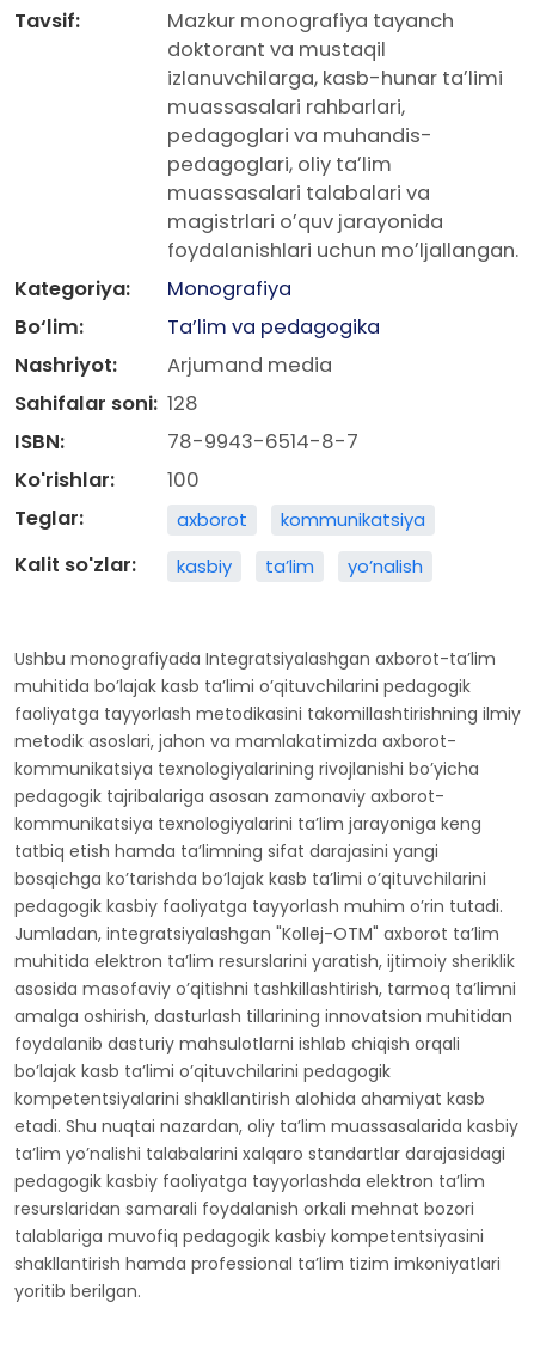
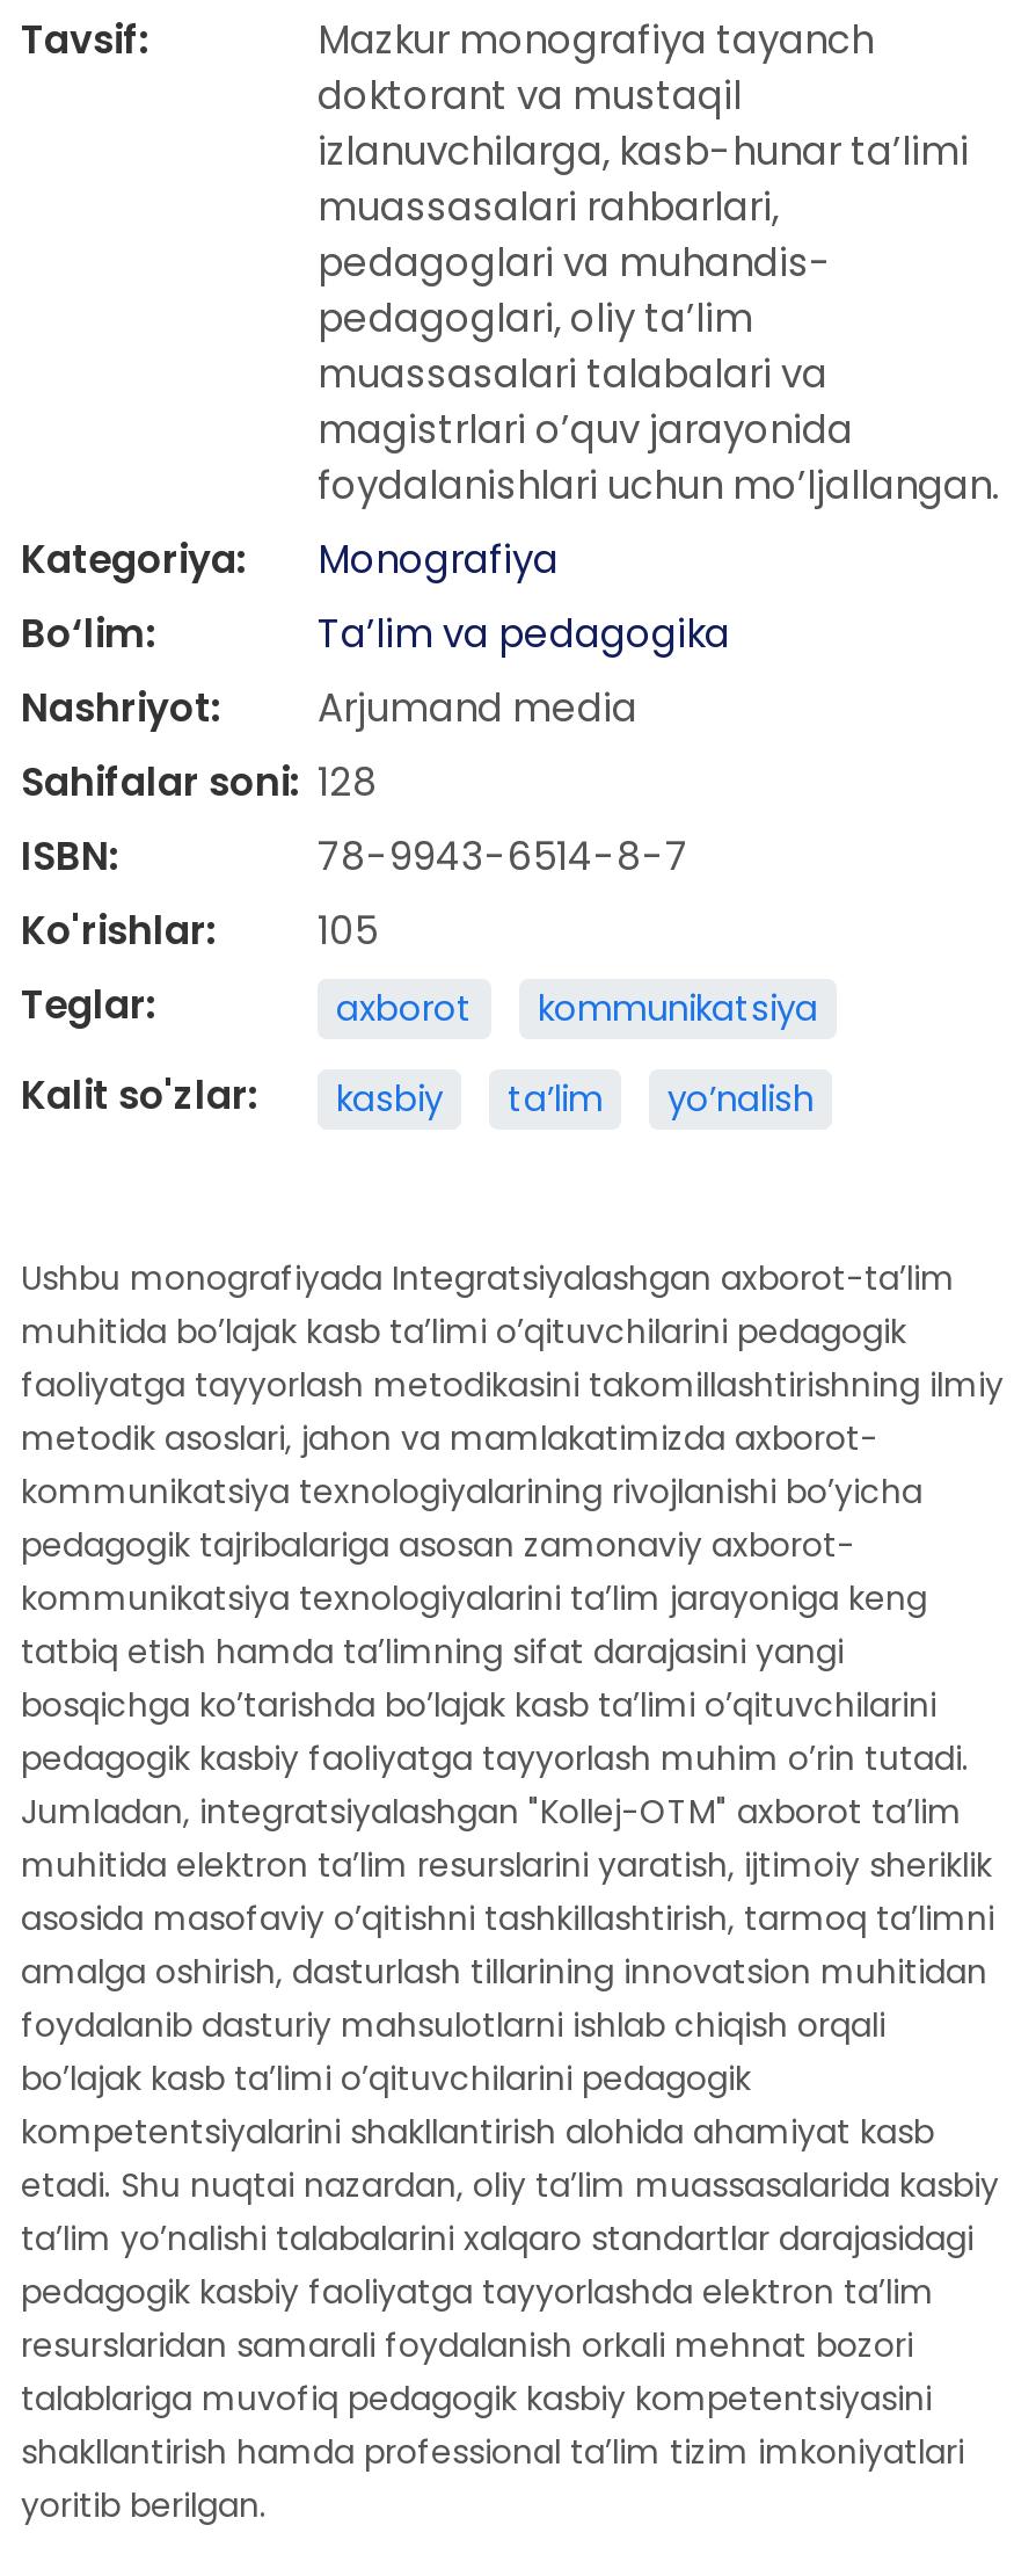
[14,466,200,494] Ko'rishlar: 100 -> [21,905,378,958] Ko'rishlar: 105

